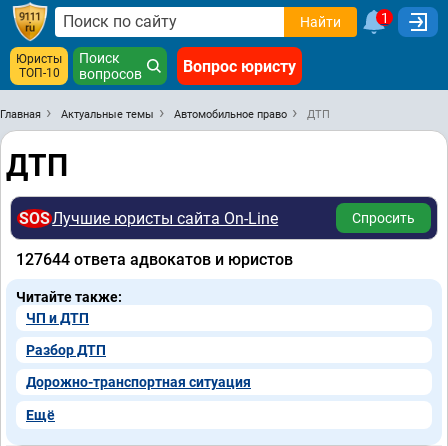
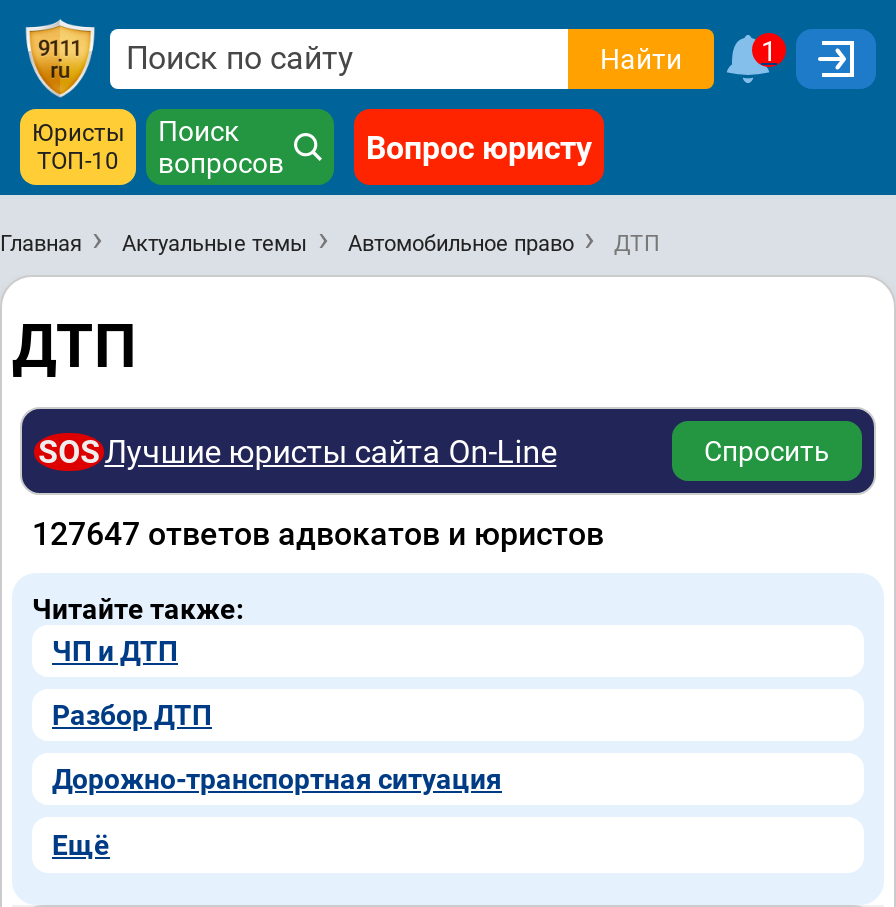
[16,250,293,269] 127644 ответa адвокатов и юристов -> [32,515,604,553] 127647 ответов адвокатов и юристов

